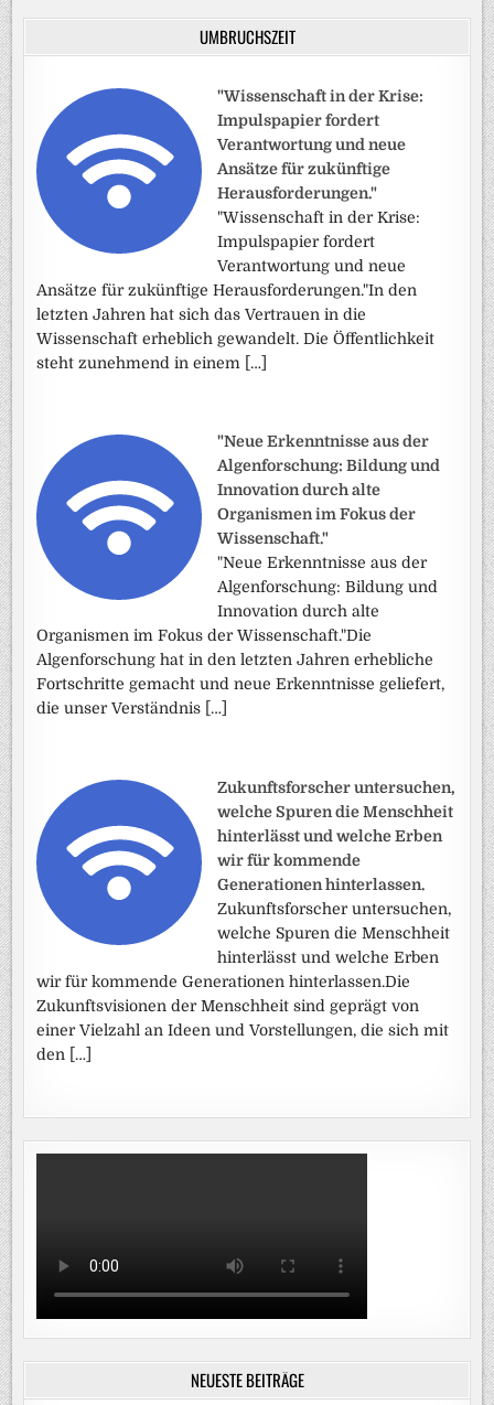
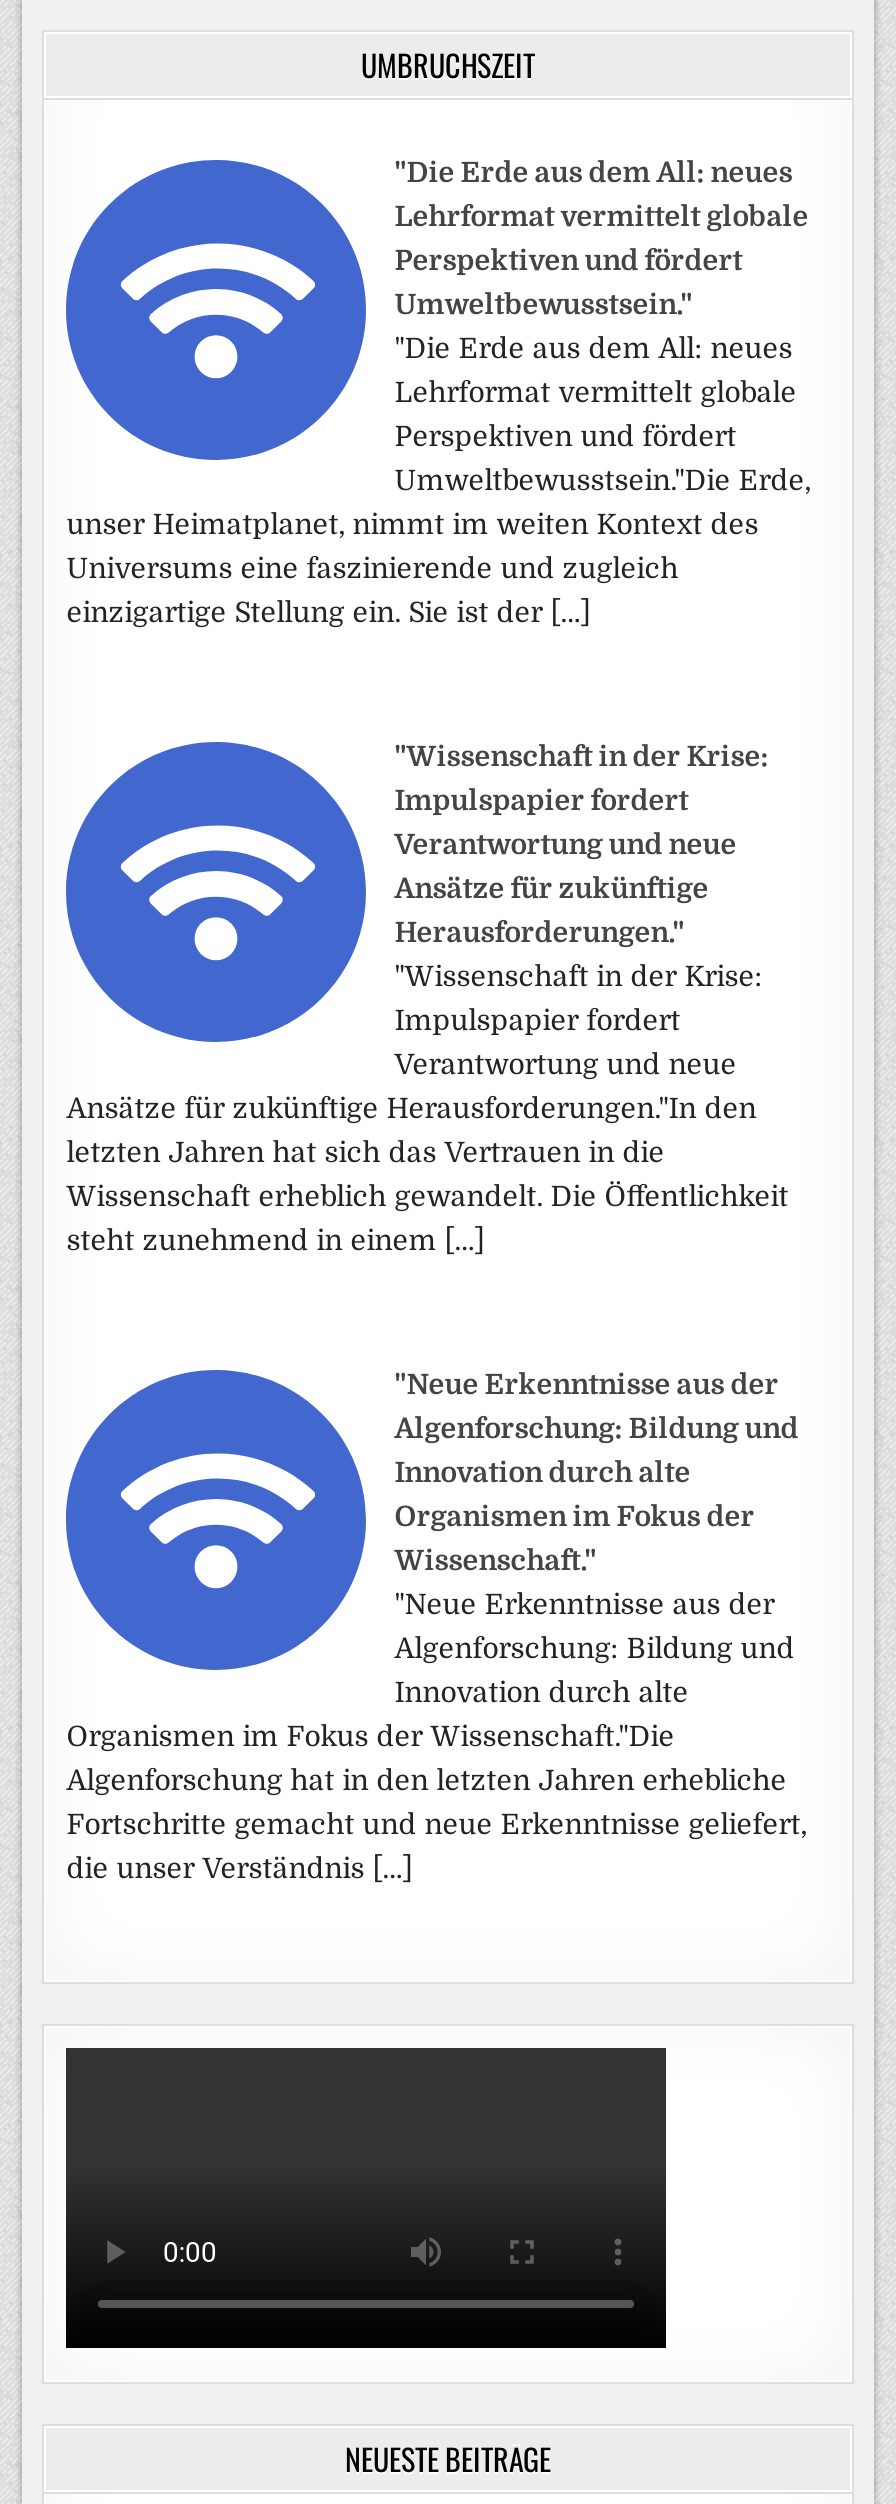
none -> [66,157,810,629] "Die Erde aus dem All: neues | Lehrformat vermittelt globale | Perspektiven und fördert | Umweltbewusstsein." | "Die Erde aus dem All: neues | Lehrformat vermittelt globale | Perspektiven und fördert | Umweltbewusstsein."Die Erde, | unser Heimatplanet, nimmt im weiten Kontext des | Universums eine faszinierende und zugleich | einzigartige Stellung ein. Sie ist der […]
moved [37,87,445,717] -> [66,741,806,1884]: "Wissenschaft in der Krise: | Impulspapier fordert | Verantwortung und neue | ... | Fortschritte gemacht und neue Erkenntnisse geliefert, | die unser Verständnis […]
[37,779,456,1063] Zukunftsforscher untersuchen, | welche Spuren die Menschheit | hinterlässt und welche Erben | wir für kommende | Generationen hinterlassen. | Zukunftsforscher untersuchen, | welche Spuren die Menschheit | hinterlässt und welche Erben | wir für kommende Generationen hinterlassen.Die | Zukunftsvisionen der Menschheit sind geprägt von | einer Vielzahl an Ideen und Vorstellungen, die sich mit | den […] -> none

